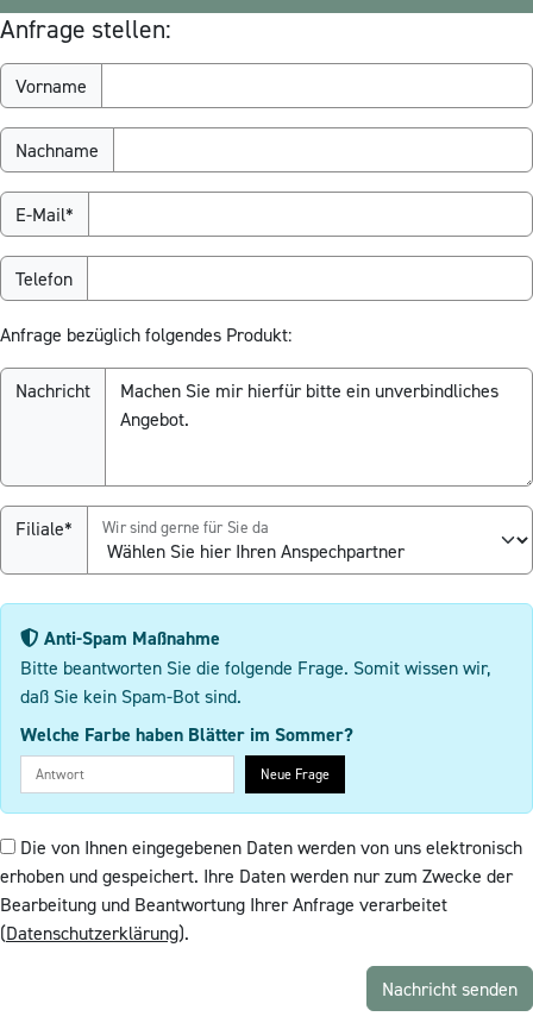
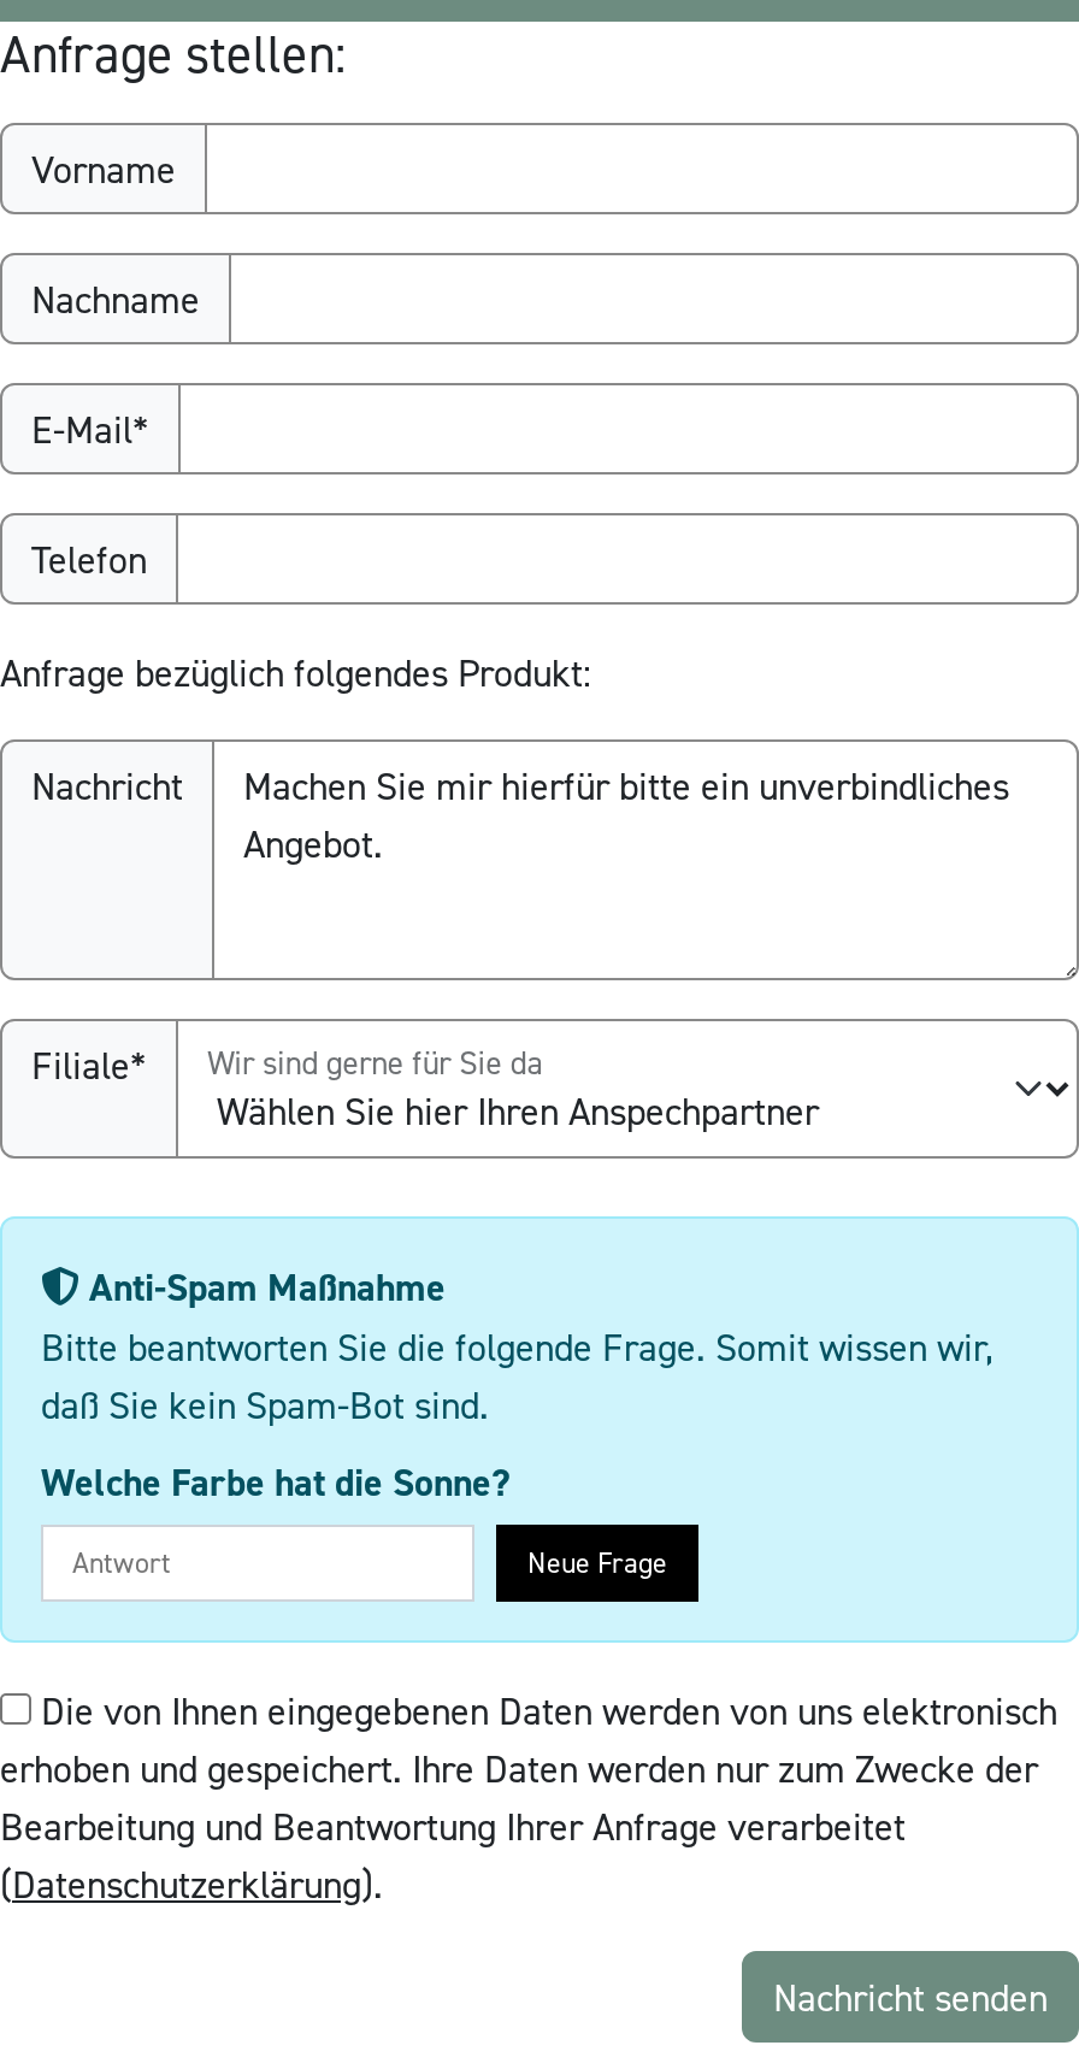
[20,723,353,748] Welche Farbe haben Blätter im Sommer? -> [41,1458,511,1509] Welche Farbe hat die Sonne?

